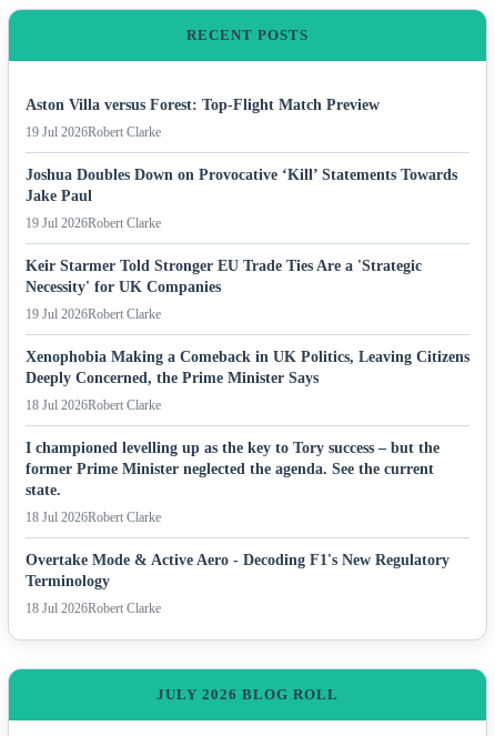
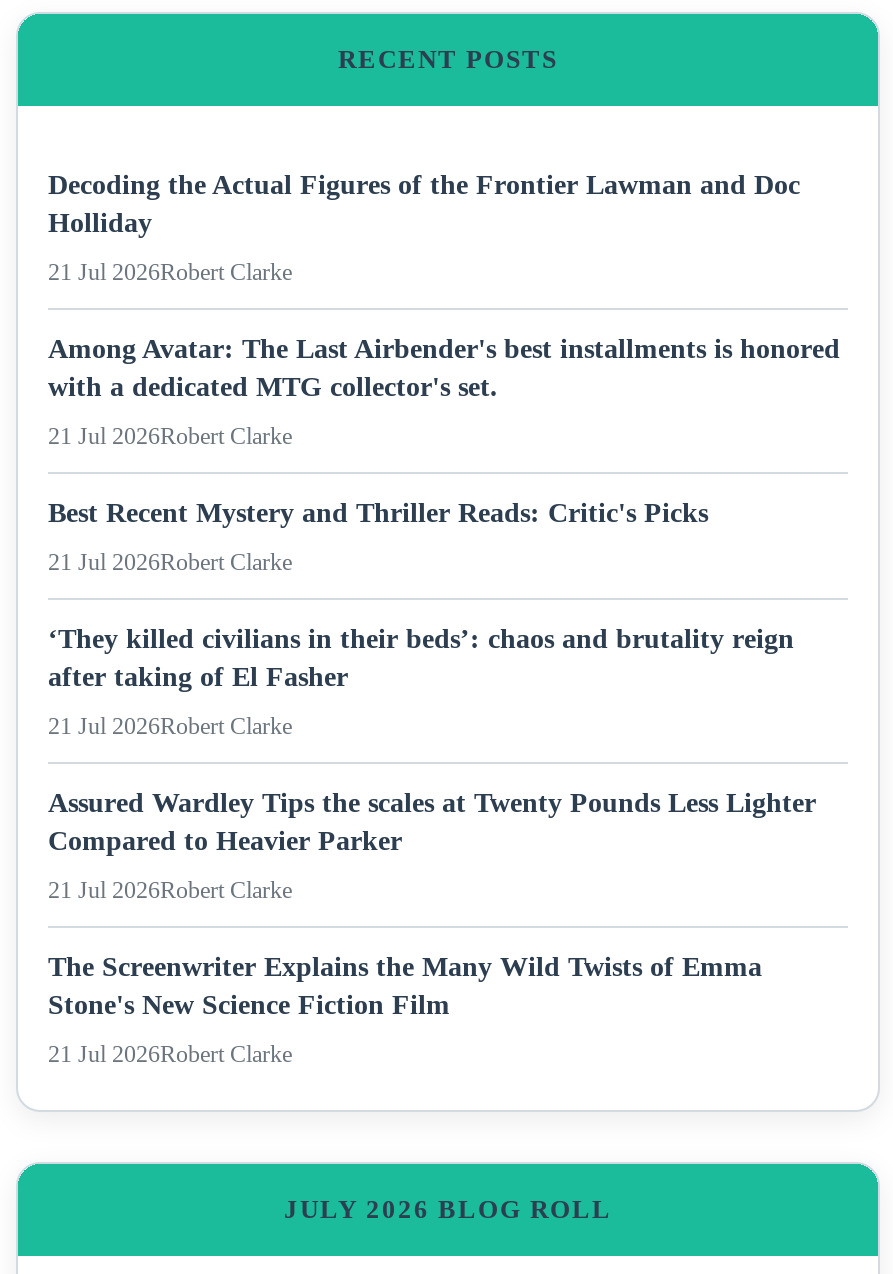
[26,96,380,113] Aston Villa versus Forest: Top-Flight Match Preview -> [48,169,800,237] Decoding the Actual Figures of the Frontier Lawman and Doc | Holliday
[26,124,161,140] 19 Jul 2026Robert Clarke -> [48,257,292,285] 21 Jul 2026Robert Clarke
[26,166,457,204] Joshua Doubles Down on Provocative ‘Kill’ Statements Towards | Jake Paul -> [48,333,840,401] Among Avatar: The Last Airbender's best installments is honored | with a dedicated MTG collector's set.
[26,215,161,231] 19 Jul 2026Robert Clarke -> [48,421,292,449] 21 Jul 2026Robert Clarke
[26,257,422,295] Keir Starmer Told Stronger EU Trade Ties Are a 'Strategic | Necessity' for UK Companies -> [48,497,708,527] Best Recent Mystery and Thriller Reads: Critic's Picks
[26,306,161,322] 19 Jul 2026Robert Clarke -> [48,547,292,575] 21 Jul 2026Robert Clarke
[26,348,469,386] Xenophobia Making a Comeback in UK Politics, Leaving Citizens | Deeply Concerned, the Prime Minister Says -> [48,623,794,691] ‘They killed civilians in their beds’: chaos and brutality reign | after taking of El Fasher
[26,397,161,413] 18 Jul 2026Robert Clarke -> [48,711,292,739] 21 Jul 2026Robert Clarke
[26,439,440,498] I championed levelling up as the key to Tory success – but the | former Prime Minister neglected the agenda. See the current | state. -> [48,787,816,855] Assured Wardley Tips the scales at Twenty Pounds Less Lighter | Compared to Heavier Parker
[26,509,161,525] 18 Jul 2026Robert Clarke -> [48,875,292,903] 21 Jul 2026Robert Clarke
[26,551,449,589] Overtake Mode & Active Aero - Decoding F1's New Regulatory | Terminology -> [48,951,762,1019] The Screenwriter Explains the Many Wild Twists of Emma | Stone's New Science Fiction Film
[26,600,161,616] 18 Jul 2026Robert Clarke -> [48,1039,292,1067] 21 Jul 2026Robert Clarke

